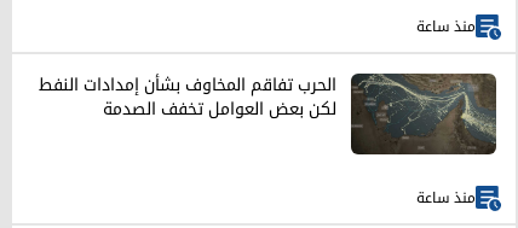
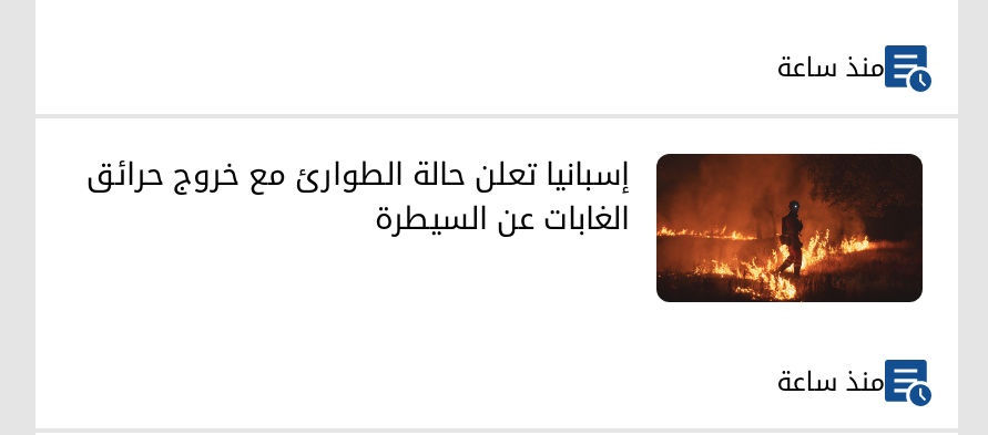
[39,68,497,154] [image] | الحرب تفاقم المخاوف بشأن إمدادات النفط | لكن بعض العوامل تخفف الصدمة -> [86,143,925,302] [image] | إسبانيا تعلن حالة الطوارئ مع خروج حرائق | الغابات عن السيطرة

